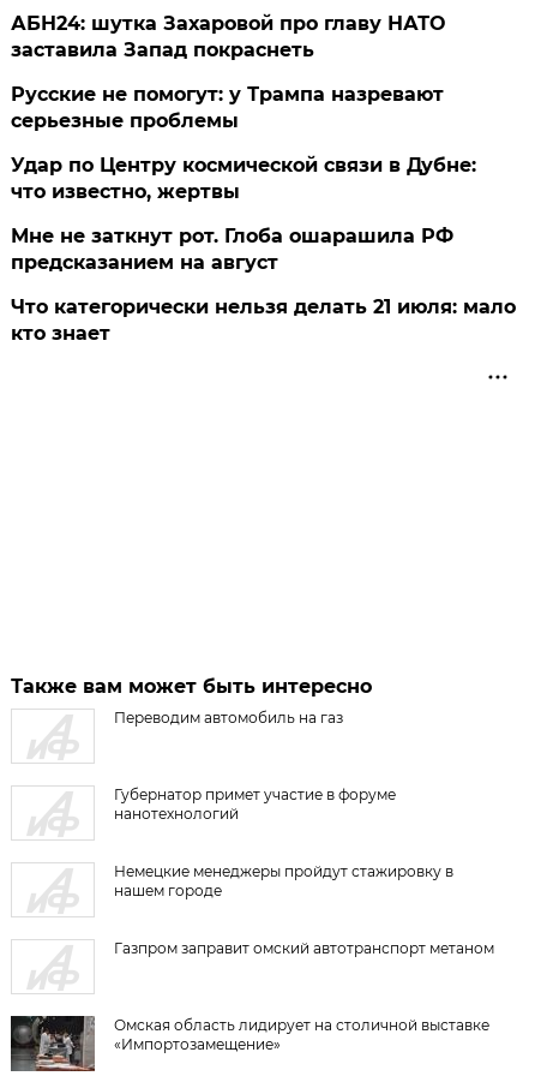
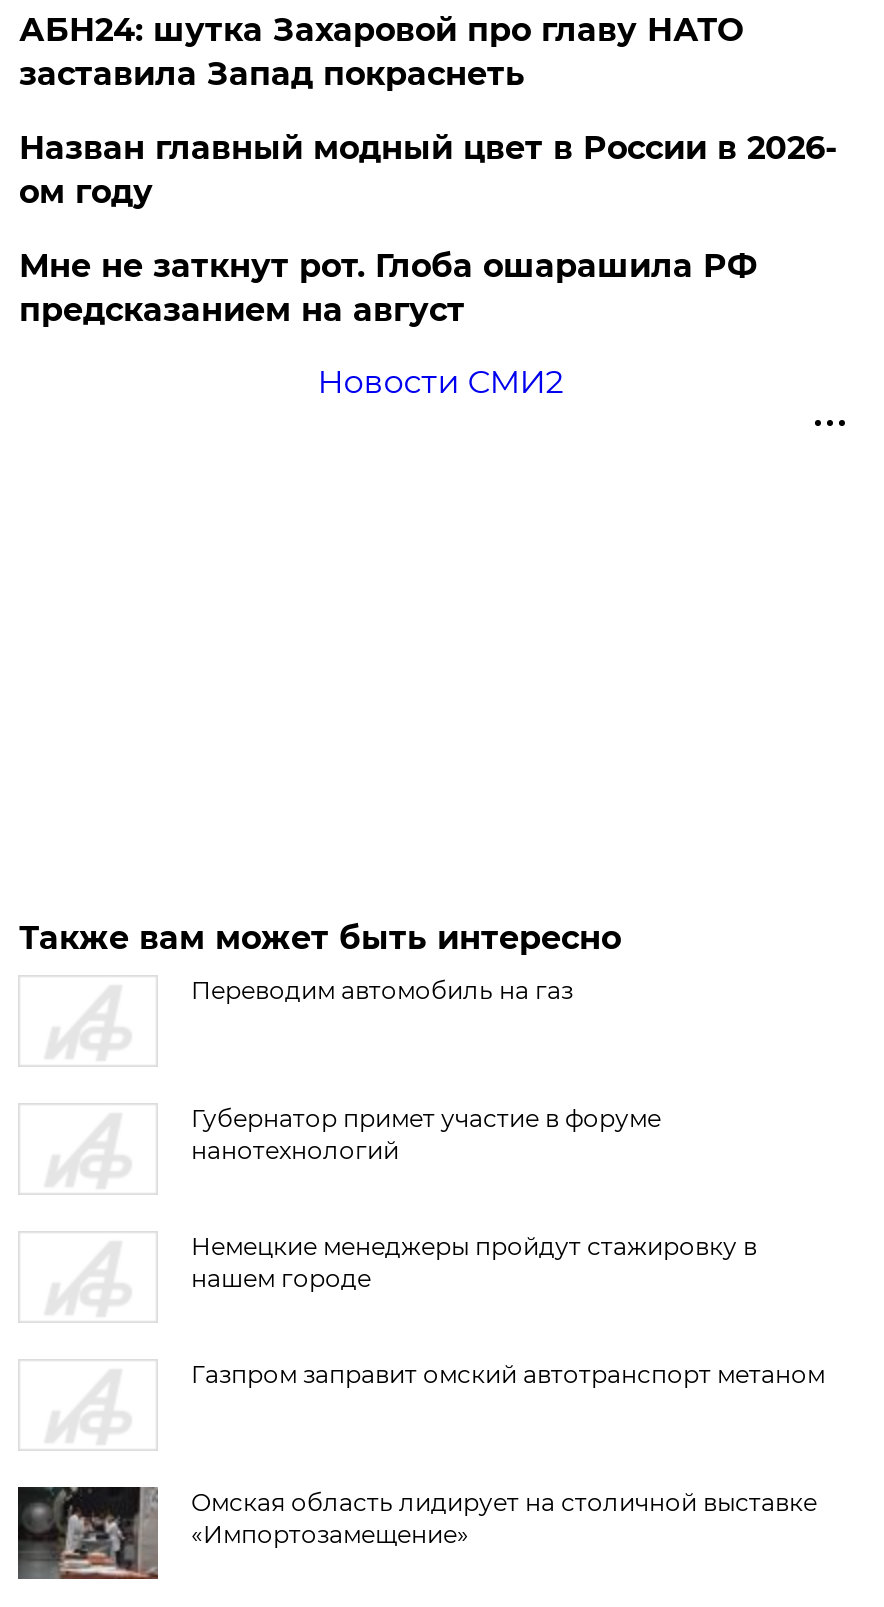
[11,83,477,203] Русские не помогут: у Трампа назревают | серьезные проблемы | Удар по Центру космической связи в Дубне: | что известно, жертвы -> [19,129,837,211] Назван главный модный цвет в России в 2026- | ом году
[11,295,516,345] Что категорически нельзя делать 21 июля: мало | кто знает -> [317,363,563,401] Новости СМИ2

